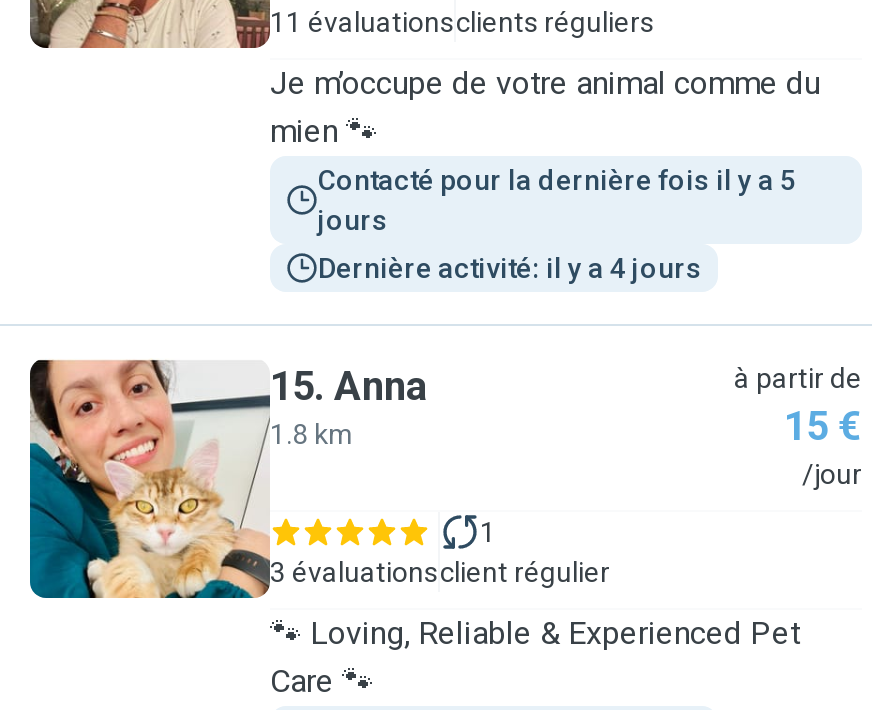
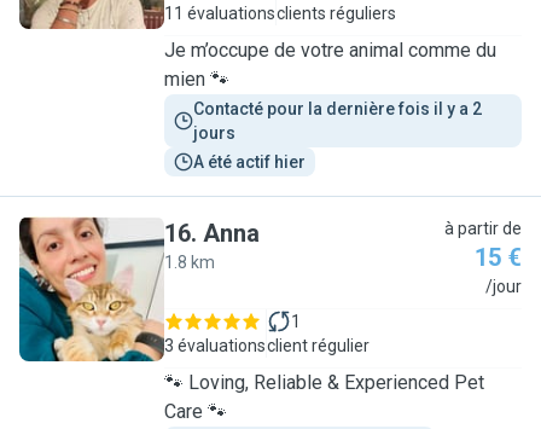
[318,164,802,196] Contacté pour la dernière fois il y a 5 -> [193,99,485,118] Contacté pour la dernière fois il y a 2
[318,252,702,284] Dernière activité: il y a 4 jours -> [193,152,306,172] A été actif hier
[270,362,428,410] 15. Anna -> [164,219,260,248] 16. Anna

